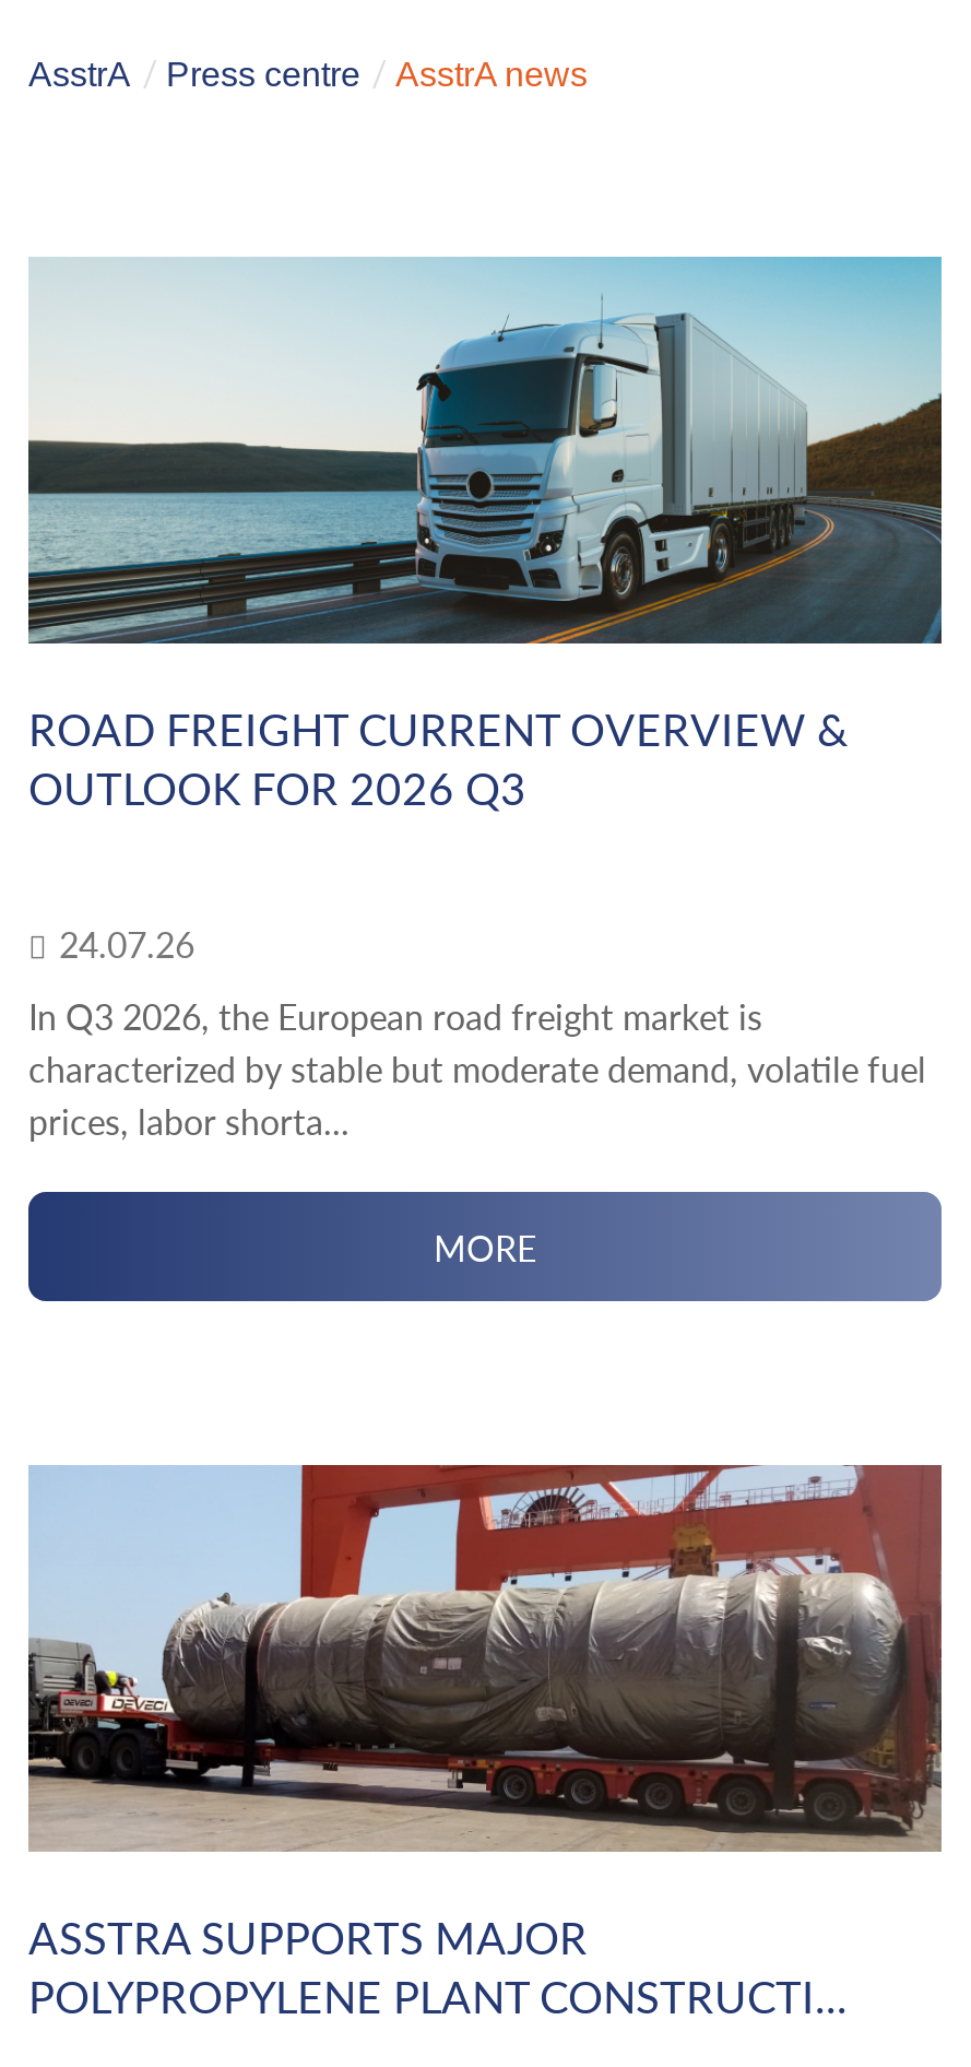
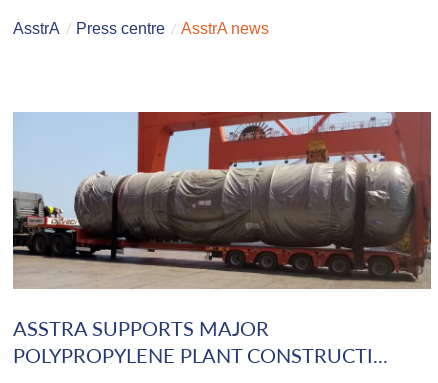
[26,255,944,1268] [image] | ROAD FREIGHT CURRENT OVERVIEW & | OUTLOOK FOR 2026 Q3 | 24.07.26 | In Q3 2026, the European road freight market is | characterized by stable but moderate demand, volatile fuel | prices, labor shorta... | MORE -> none

